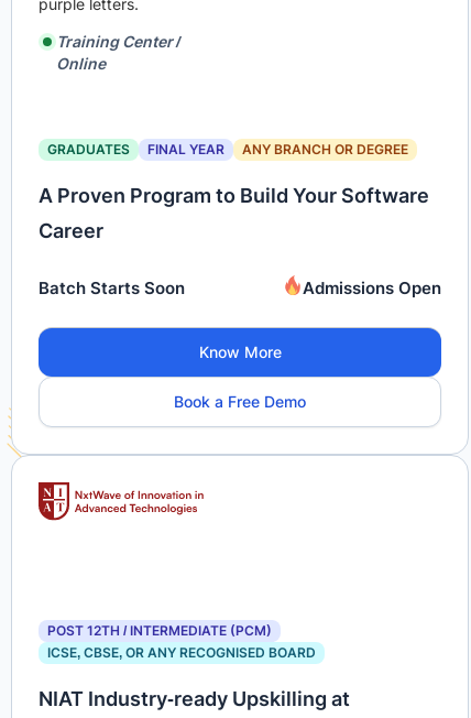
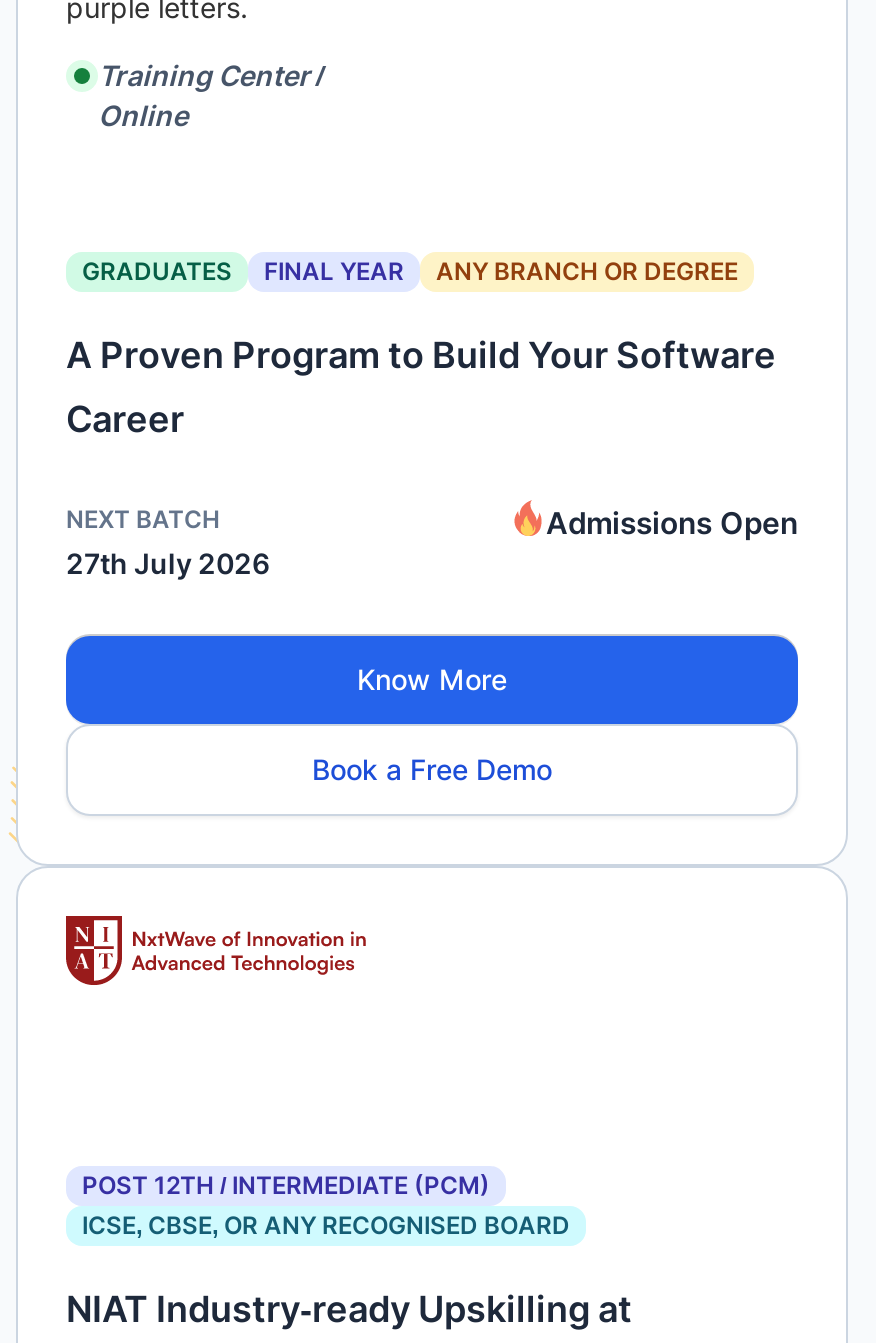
[39,277,185,298] Batch Starts Soon -> [66,504,270,580] NEXT BATCH | 27th July 2026

